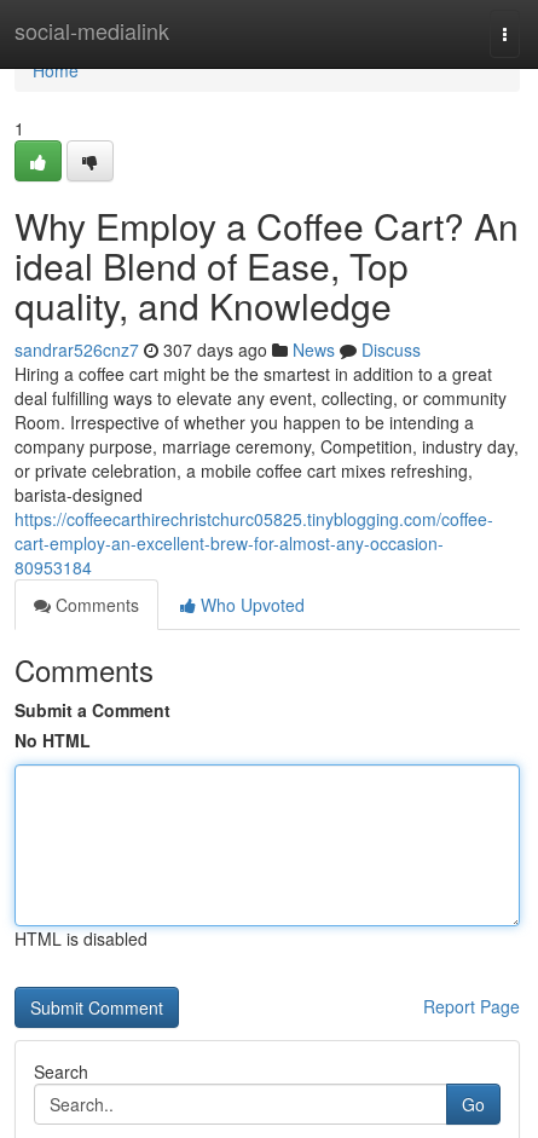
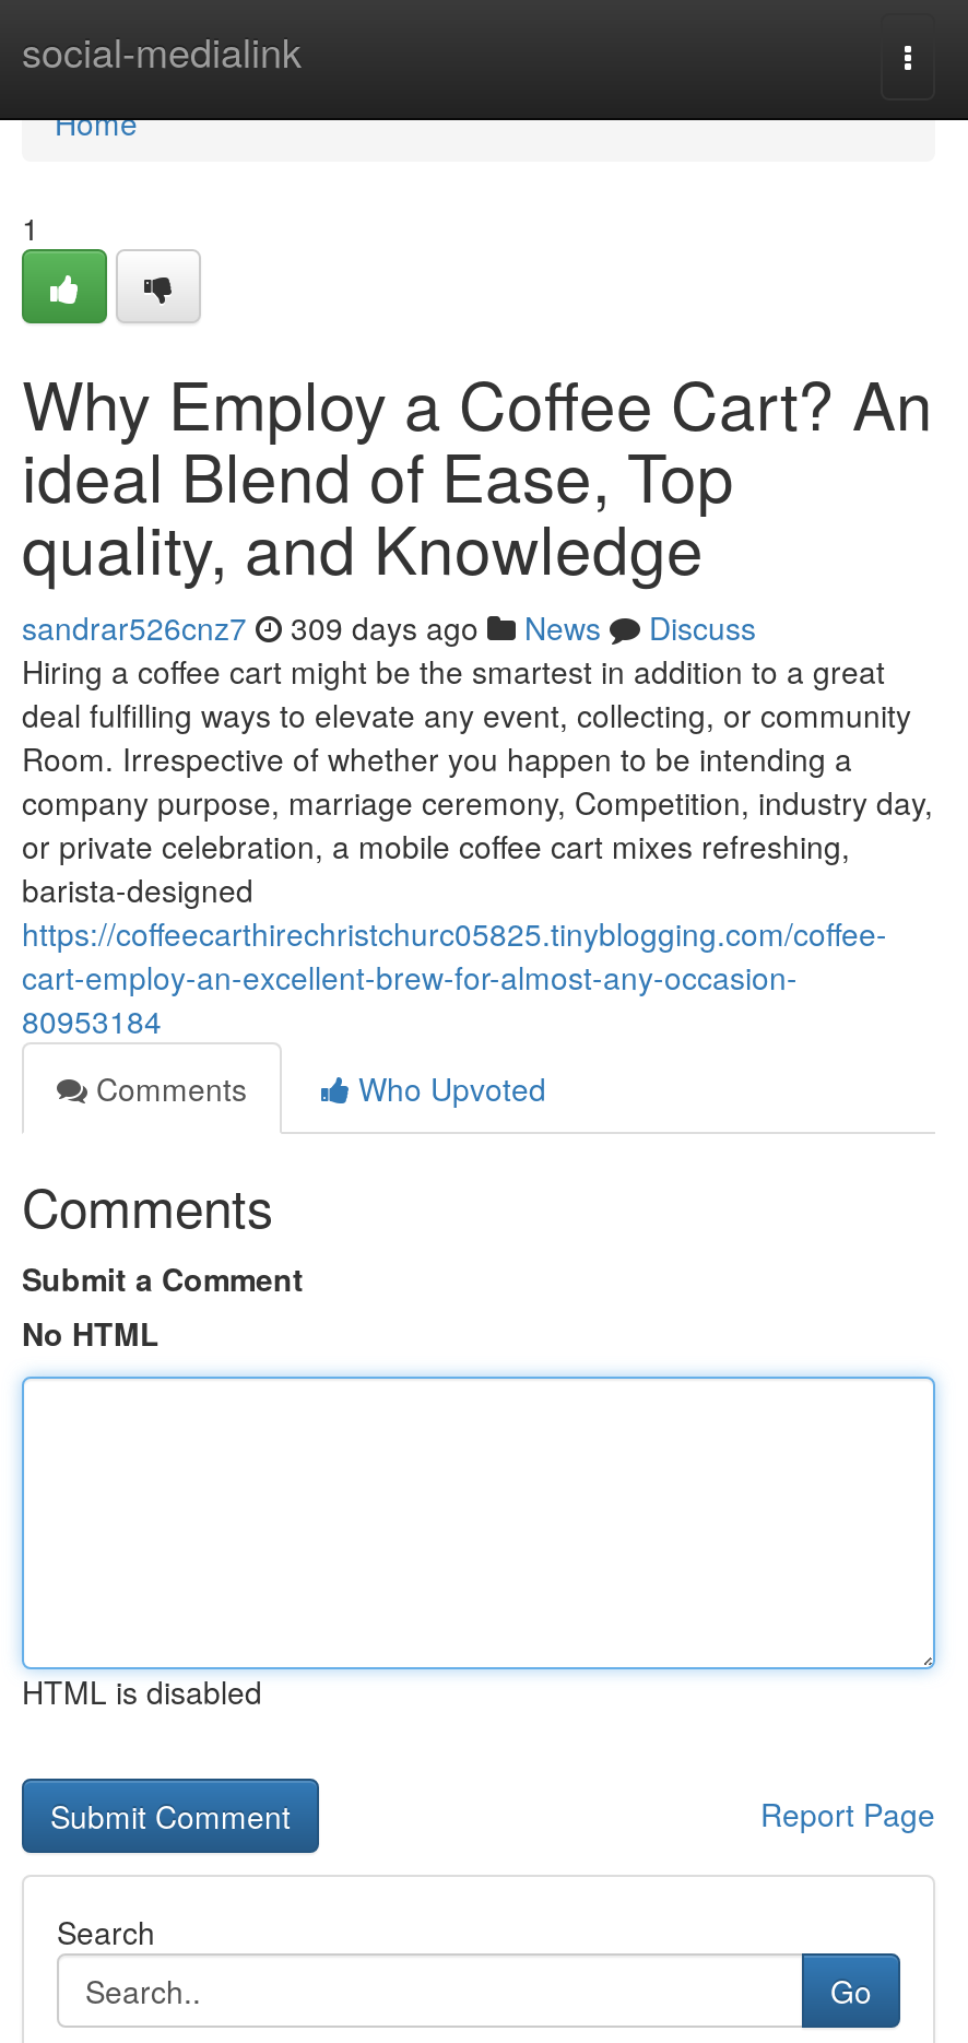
[15,337,421,362] sandrar526cnz7 307 days ago News Discuss -> [22,605,756,649] sandrar526cnz7 309 days ago News Discuss

